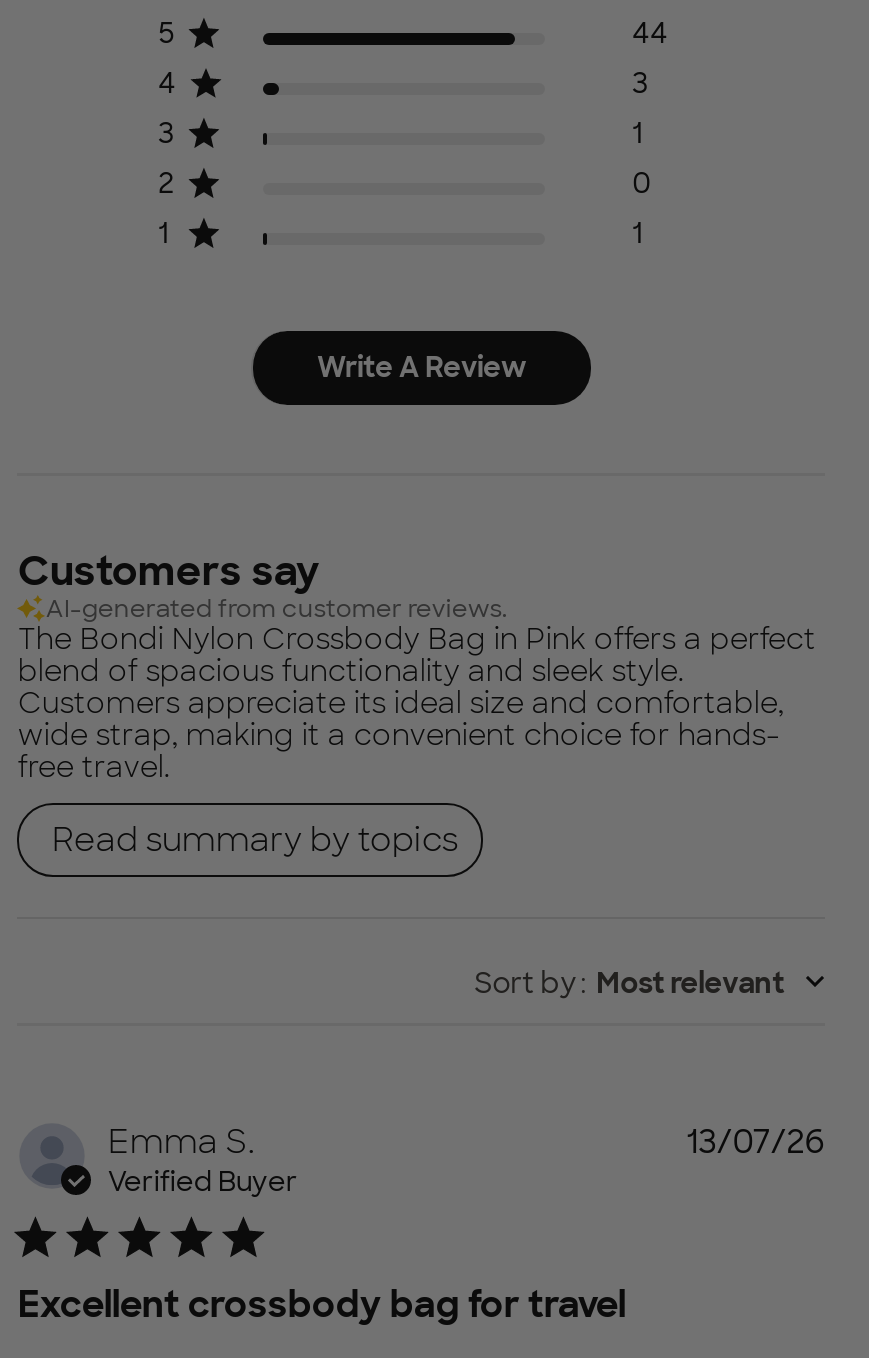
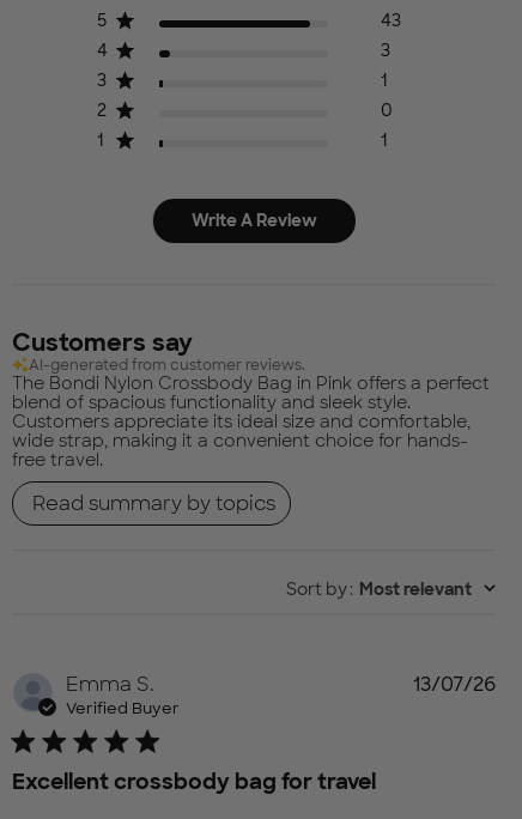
[632,15,668,51] 44 -> [381,9,401,31] 43

